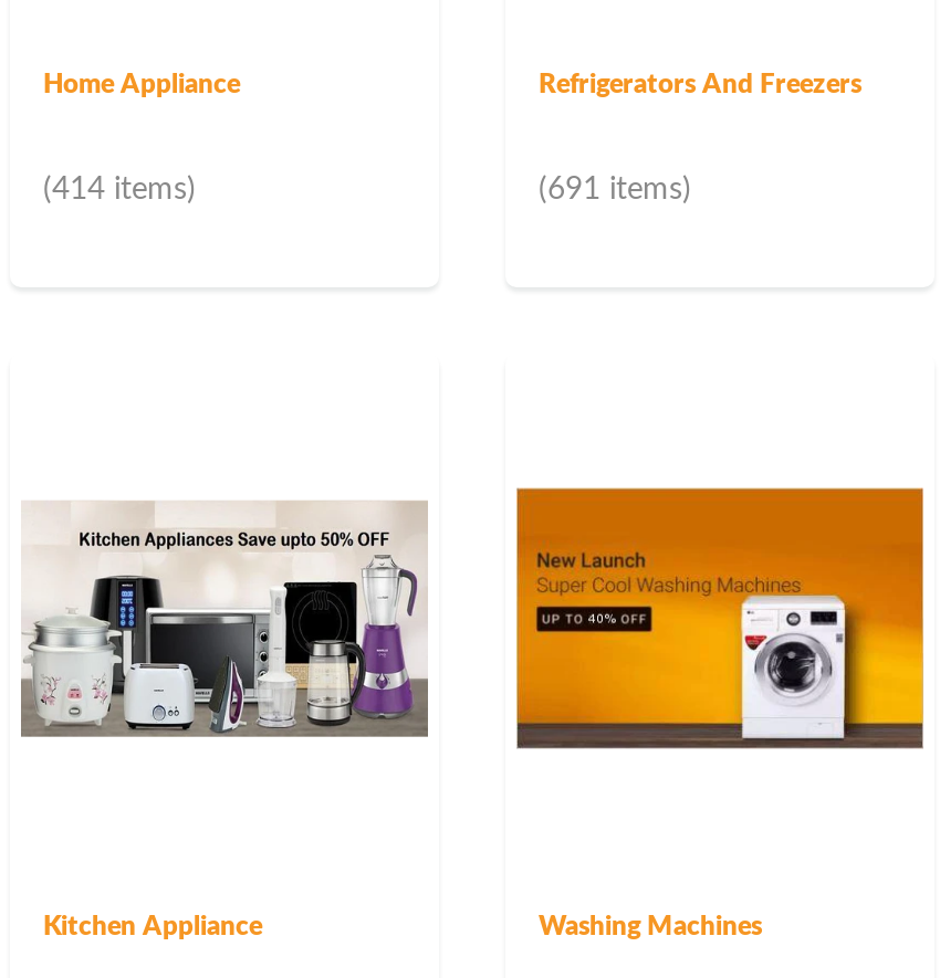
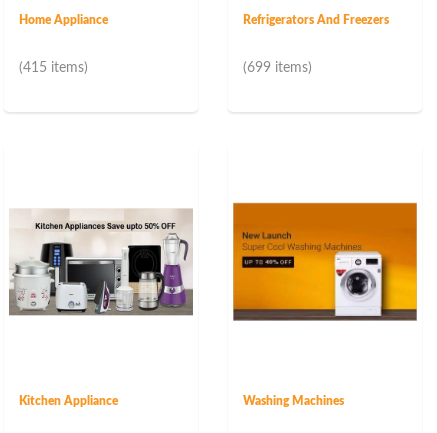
[43,174,196,205] (414 items) -> [19,61,88,75] (415 items)
[539,174,691,205] (691 items) -> [243,61,312,75] (699 items)

